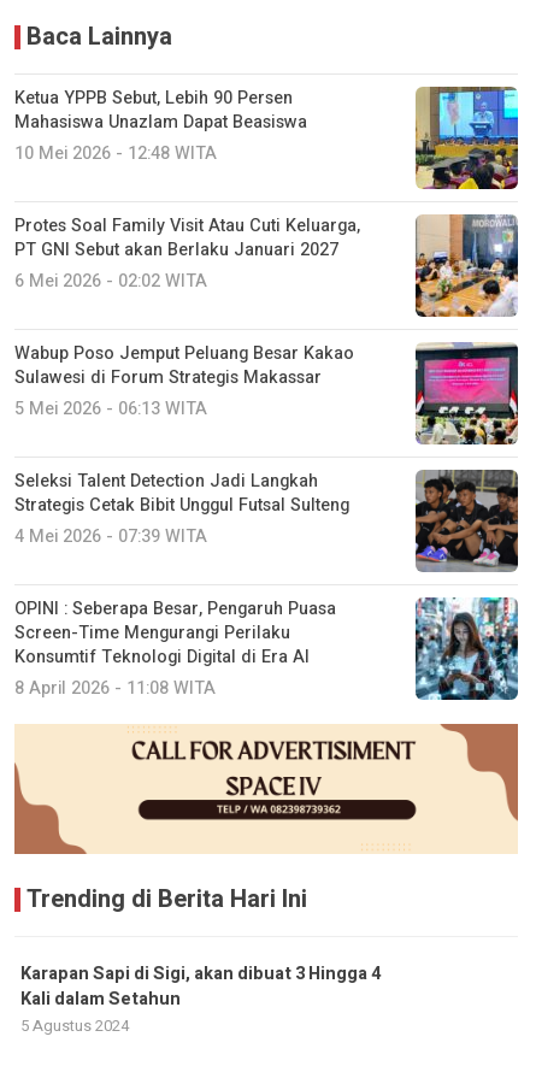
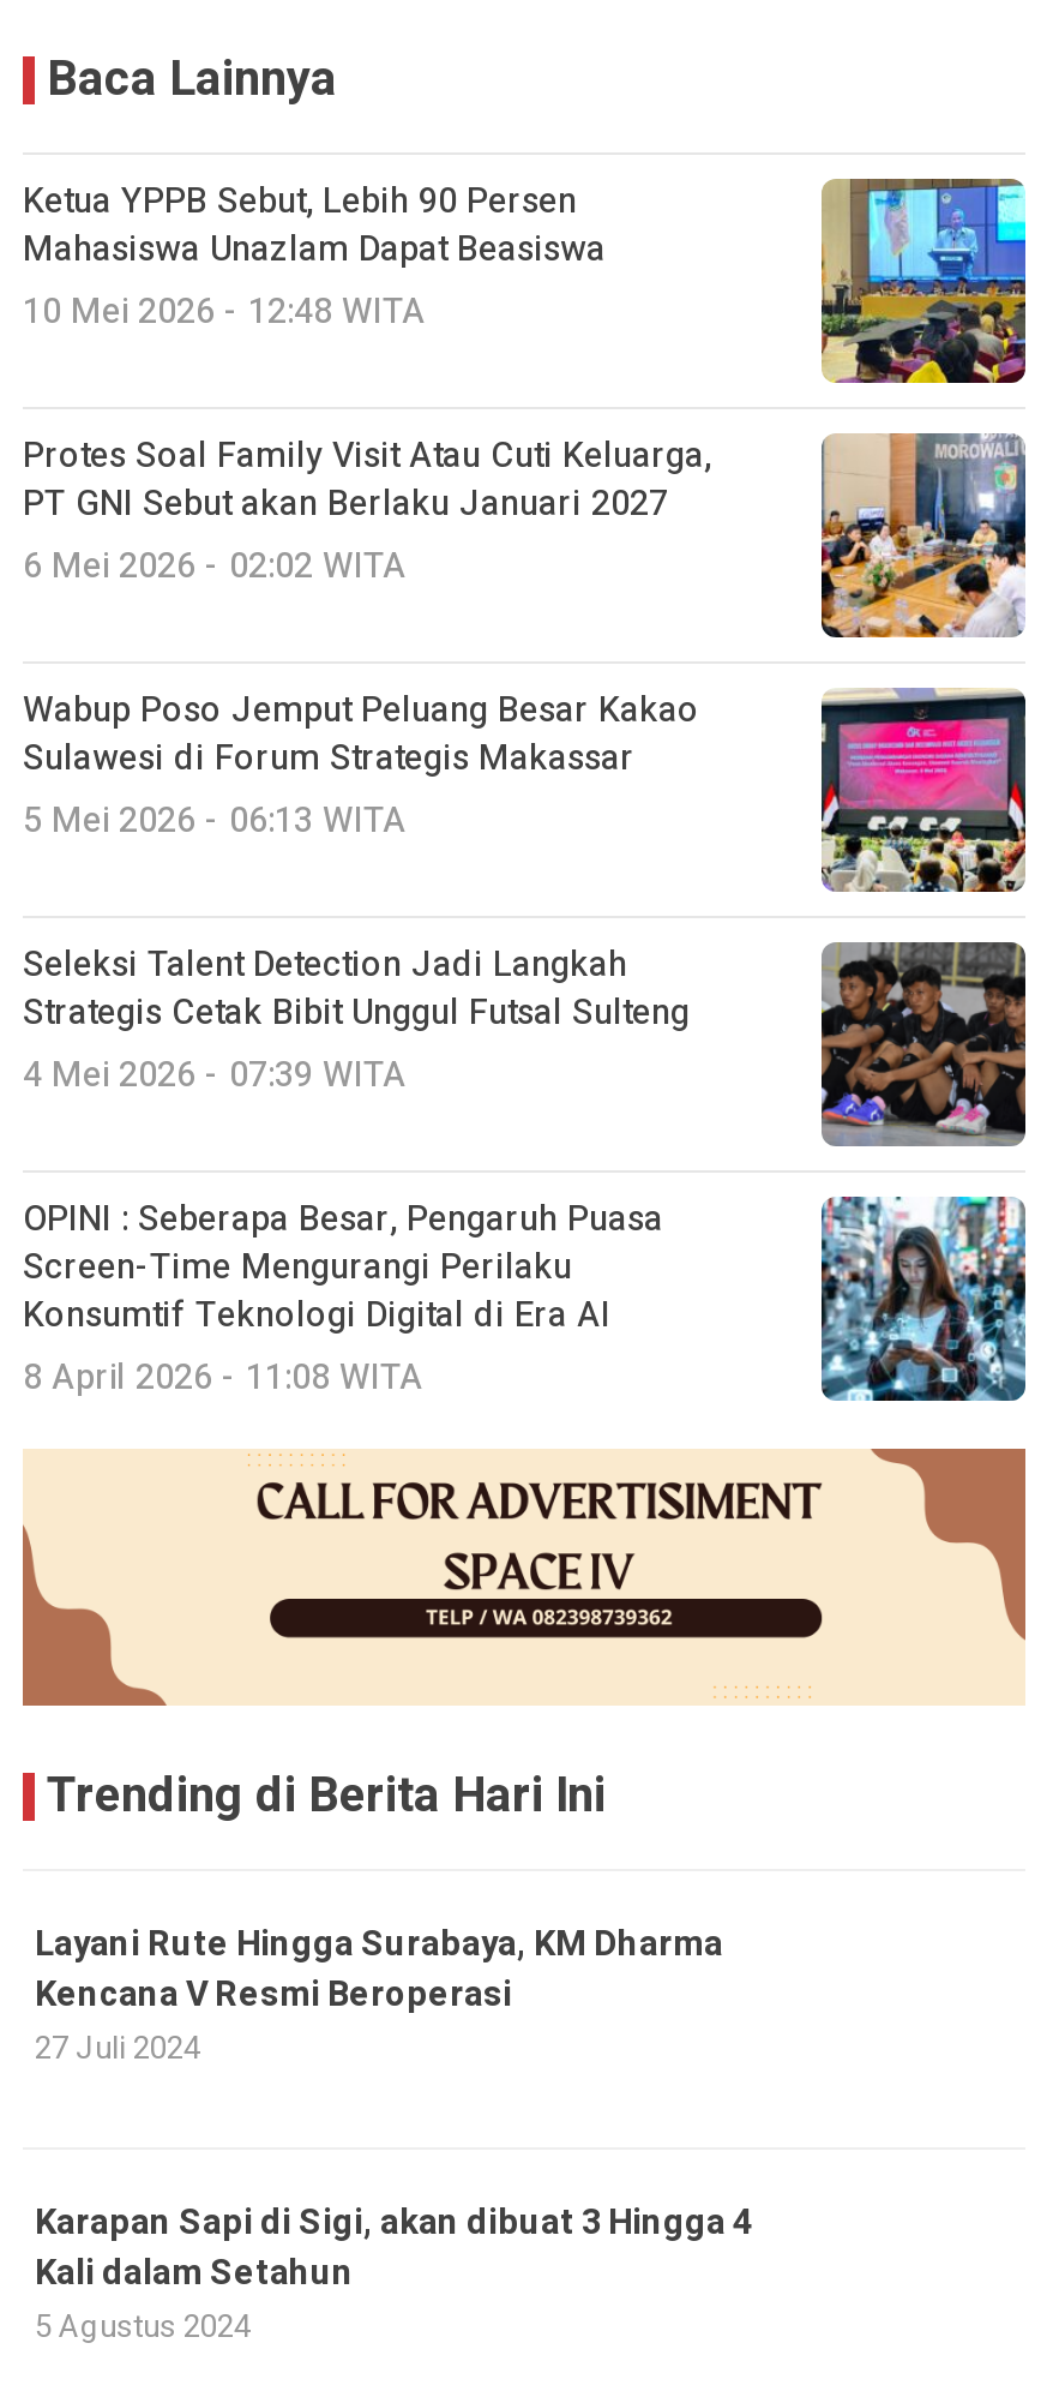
none -> [35,1921,723,2072] Layani Rute Hingga Surabaya, KM Dharma | Kencana V Resmi Beroperasi | 27 Juli 2024

